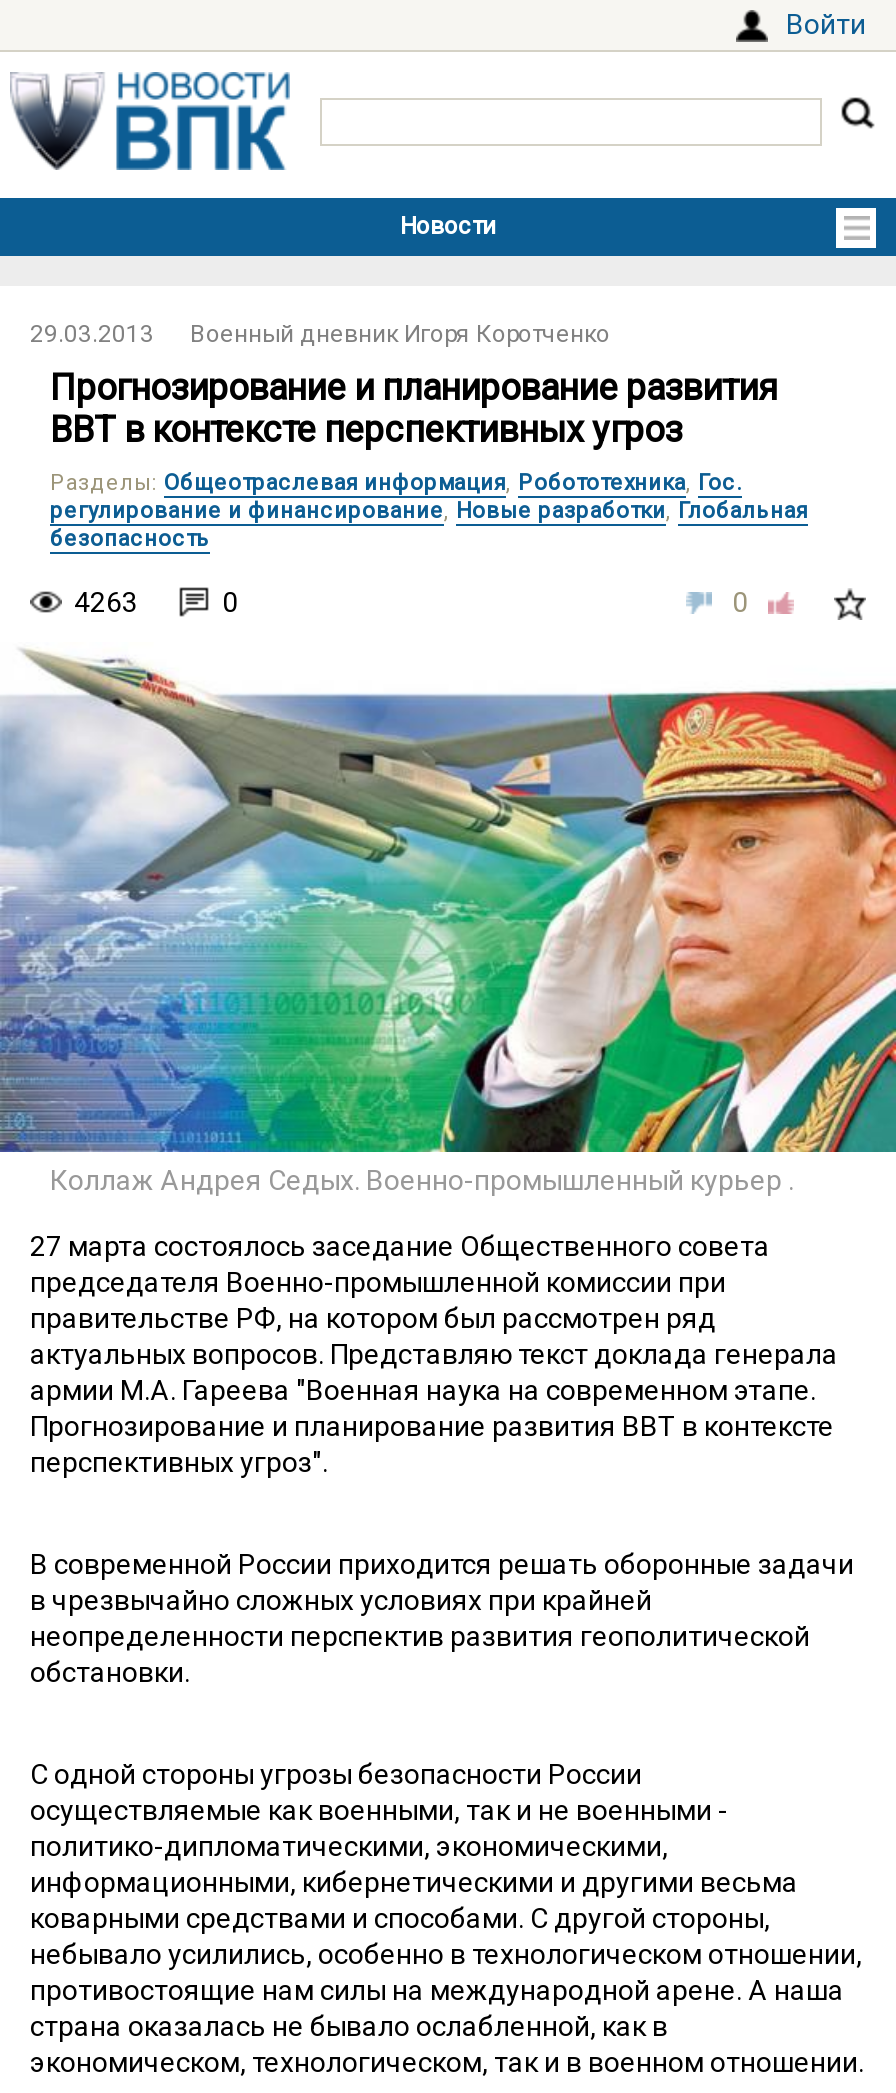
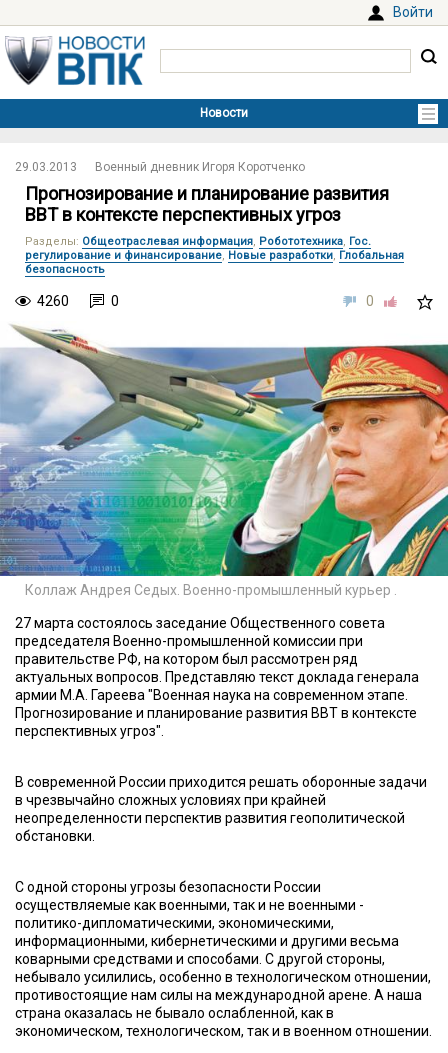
[74,587,138,619] 4263 -> [37,293,69,309] 4260

